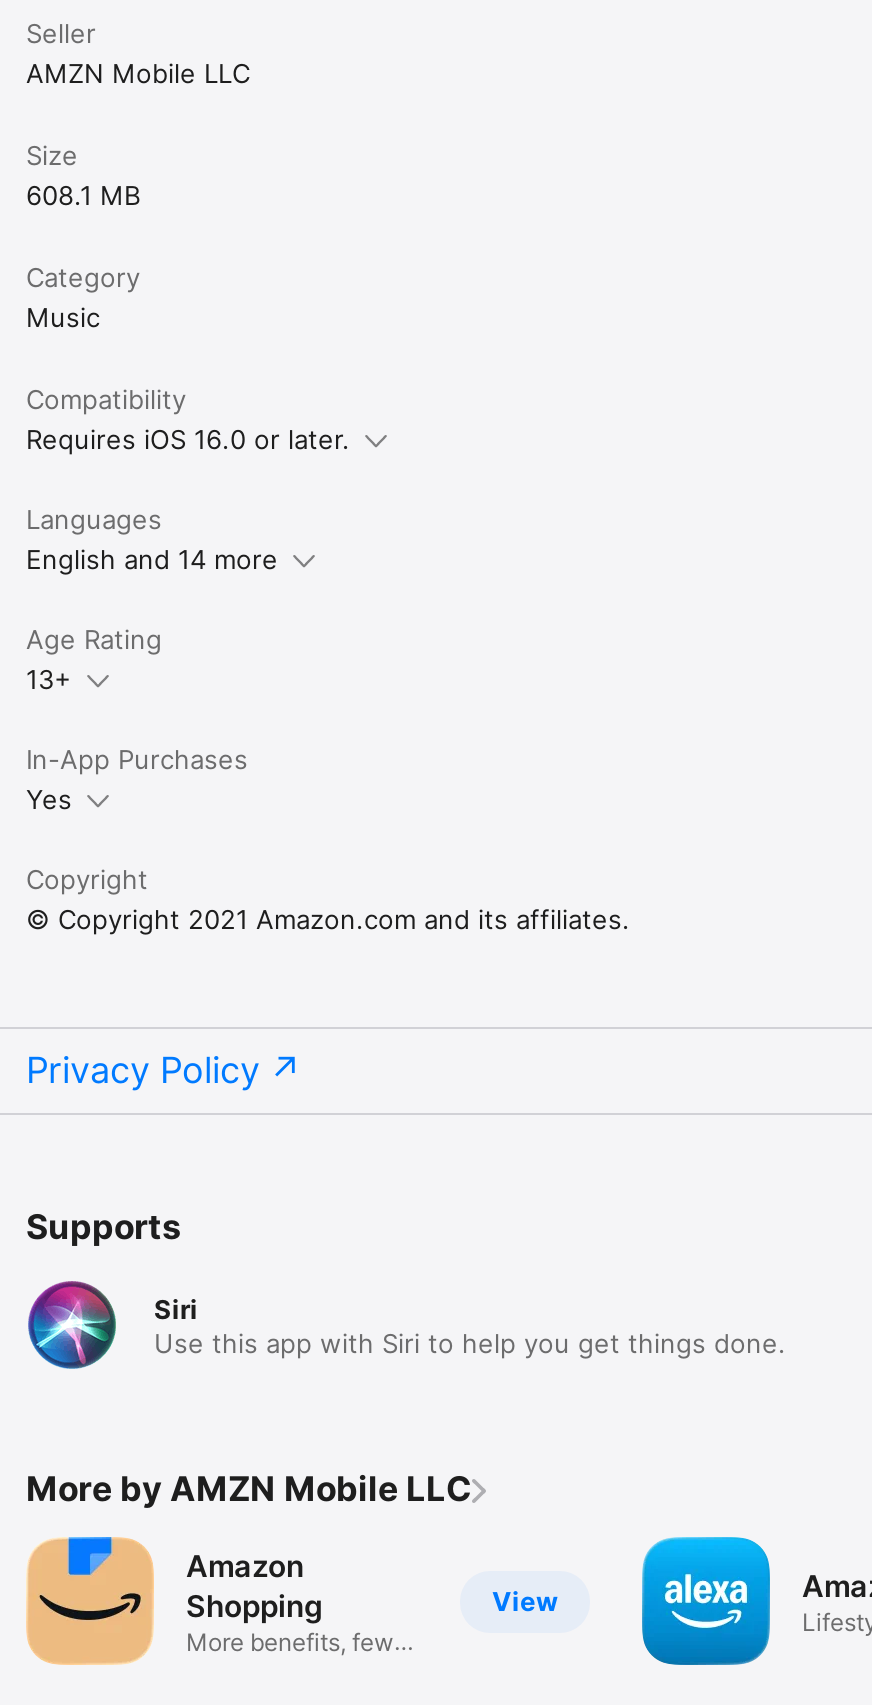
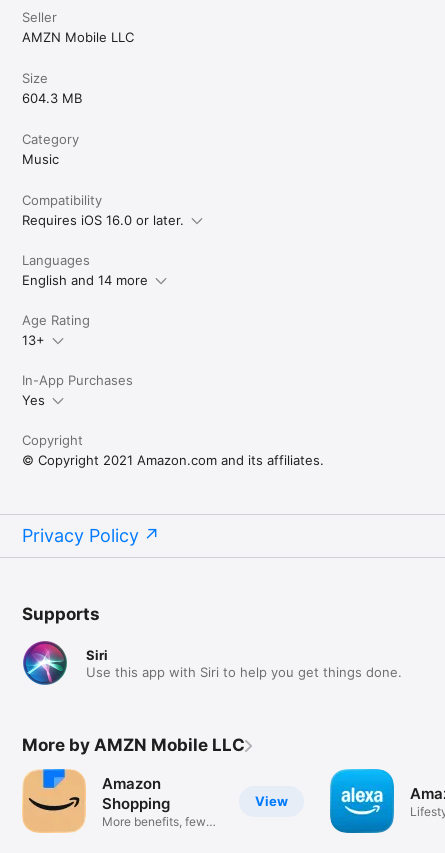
[26,179,140,211] 608.1 MB -> [22,90,82,106] 604.3 MB

